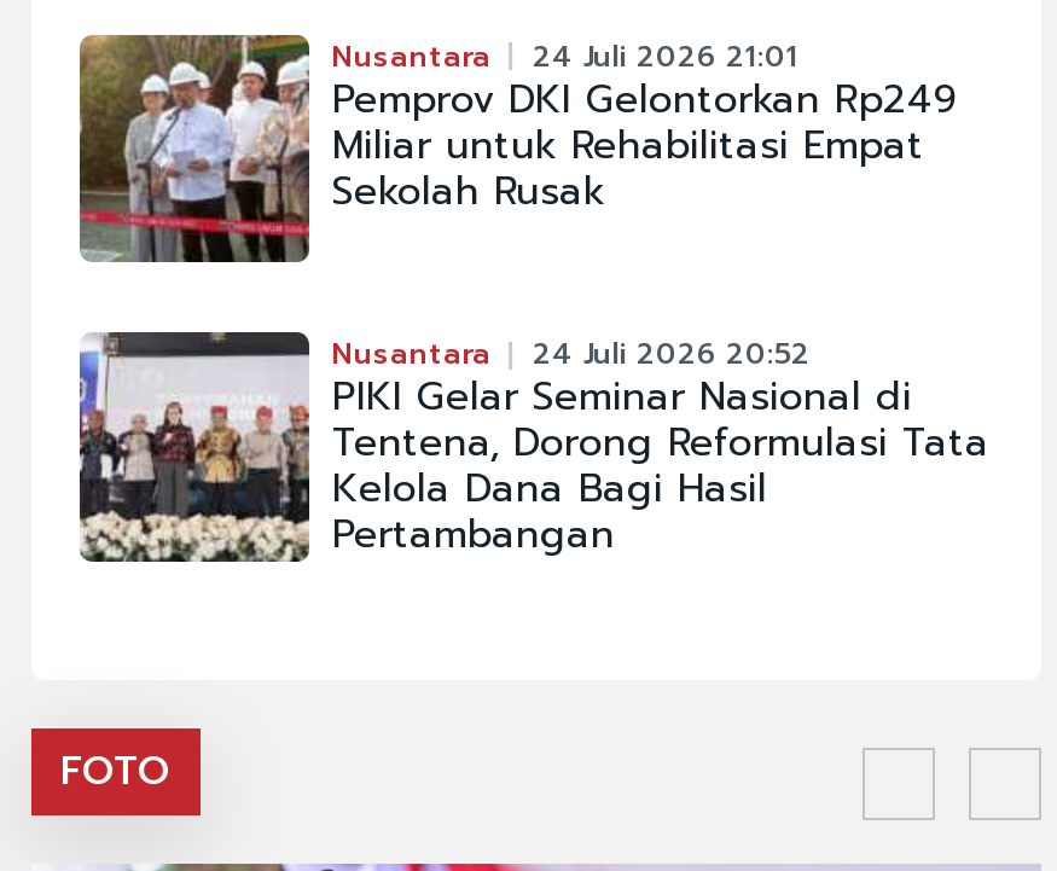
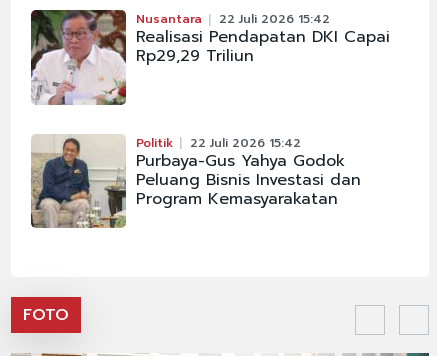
[77,31,958,263] [image] | 24 Juli 2026 21:01 | Pemprov DKI Gelontorkan Rp249 | Miliar untuk Rehabilitasi Empat | Sekolah Rusak -> [30,9,389,105] [image] | 22 Juli 2026 15:42 | Realisasi Pendapatan DKI Capai | Rp29,29 Triliun
[77,329,989,565] [image] | Nusantara | 24 Juli 2026 20:52 | PIKI Gelar Seminar Nasional di | Tentena, Dorong Reformulasi Tata | Kelola Dana Bagi Hasil | Pertambangan -> [30,133,360,229] [image] | Politik | 22 Juli 2026 15:42 | Purbaya-Gus Yahya Godok | Peluang Bisnis Investasi dan | Program Kemasyarakatan

